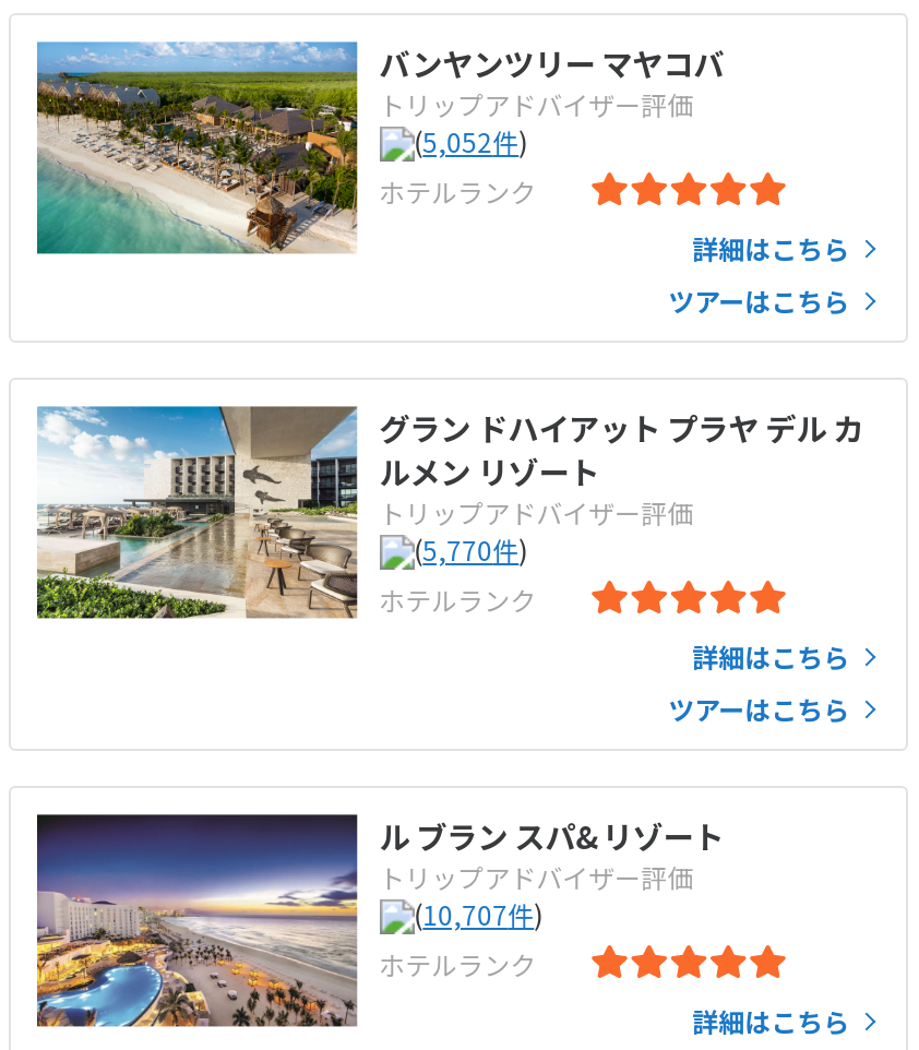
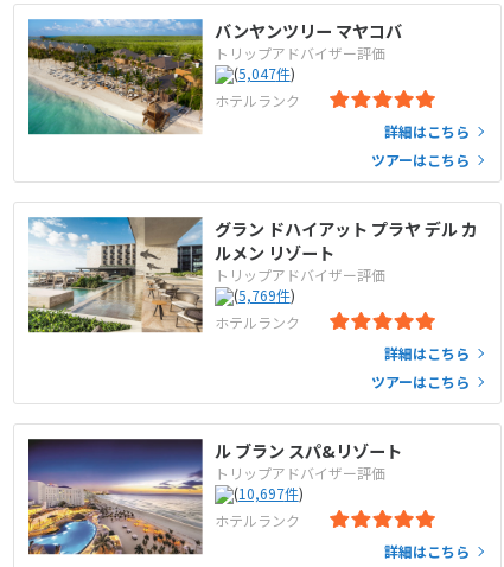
[414,122,528,162] (5,052件) -> [233,63,295,84] (5,047件)
[414,530,528,570] (5,770件) -> [233,285,295,306] (5,769件)
[414,895,543,934] (10,707件) -> [233,483,303,504] (10,697件)

